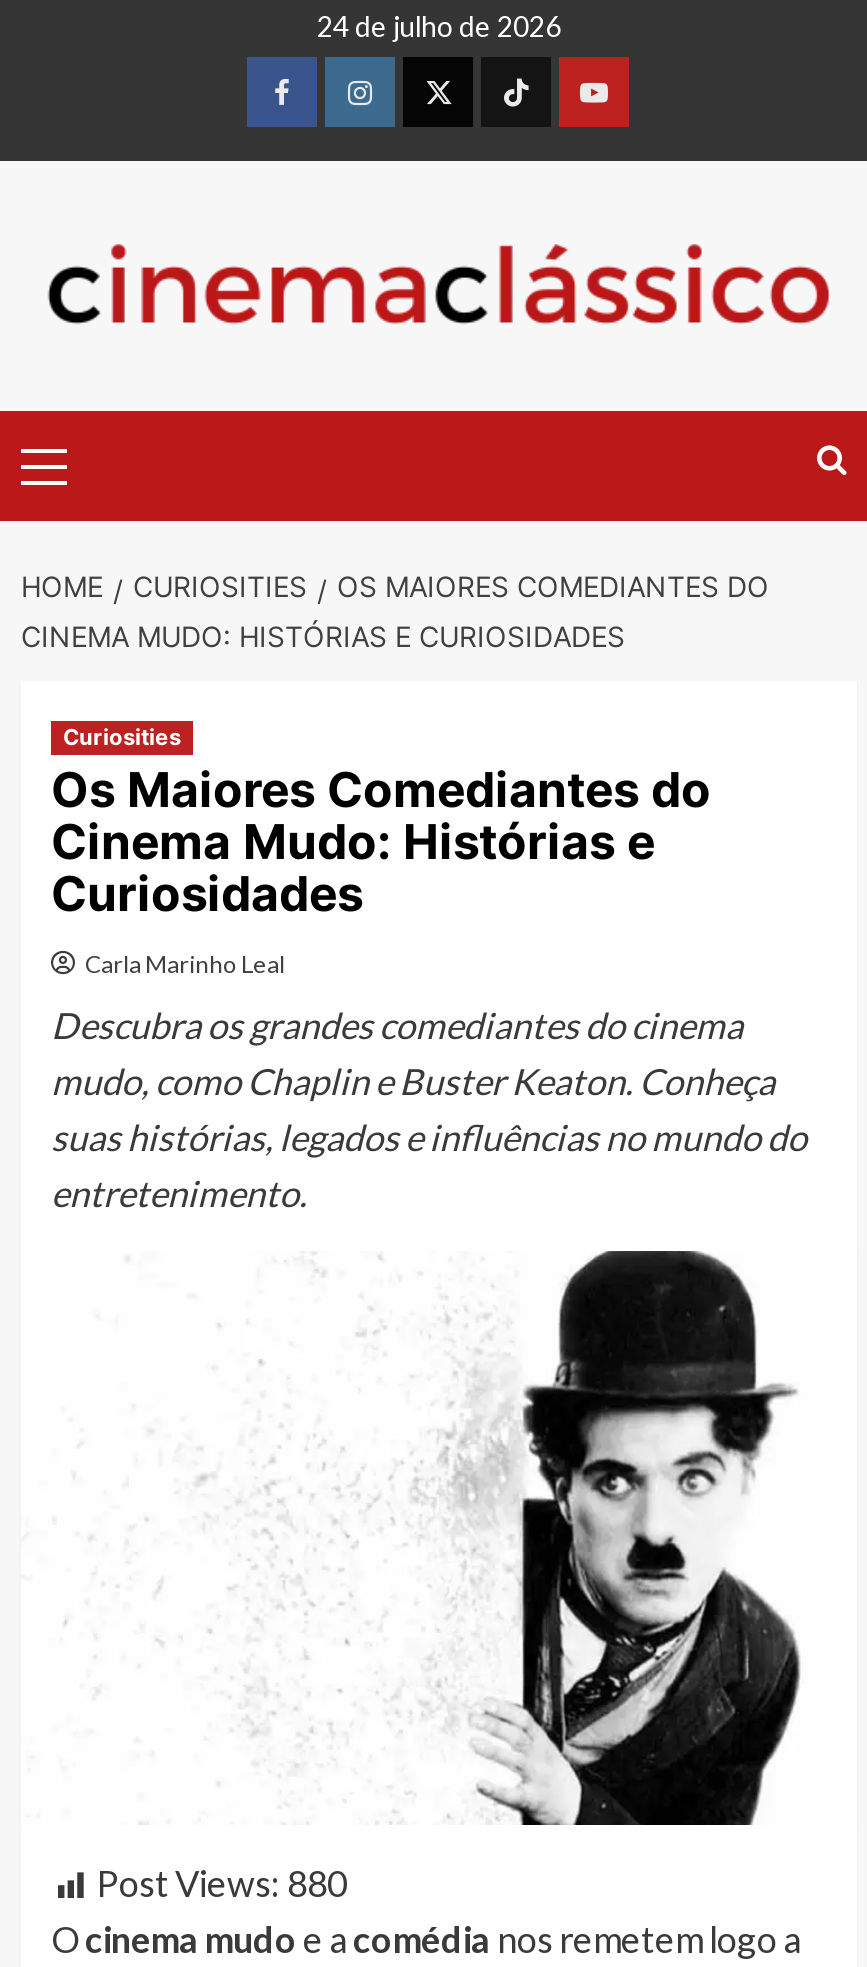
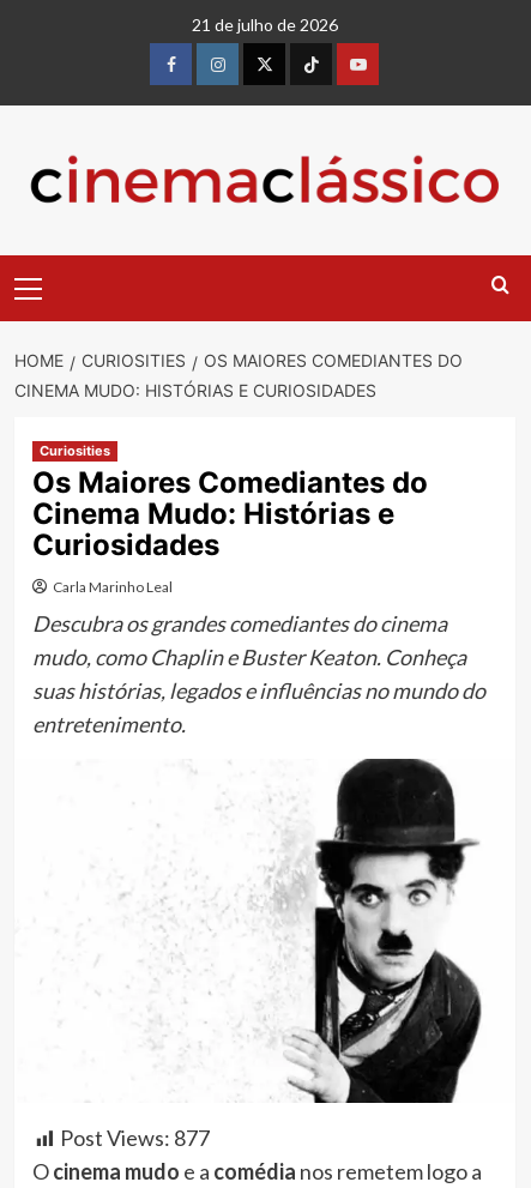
[317,9,561,43] 24 de julho de 2026 -> [192,14,338,35] 21 de julho de 2026
[97,1862,347,1906] Post Views: 880 -> [60,1125,210,1151] Post Views: 877

